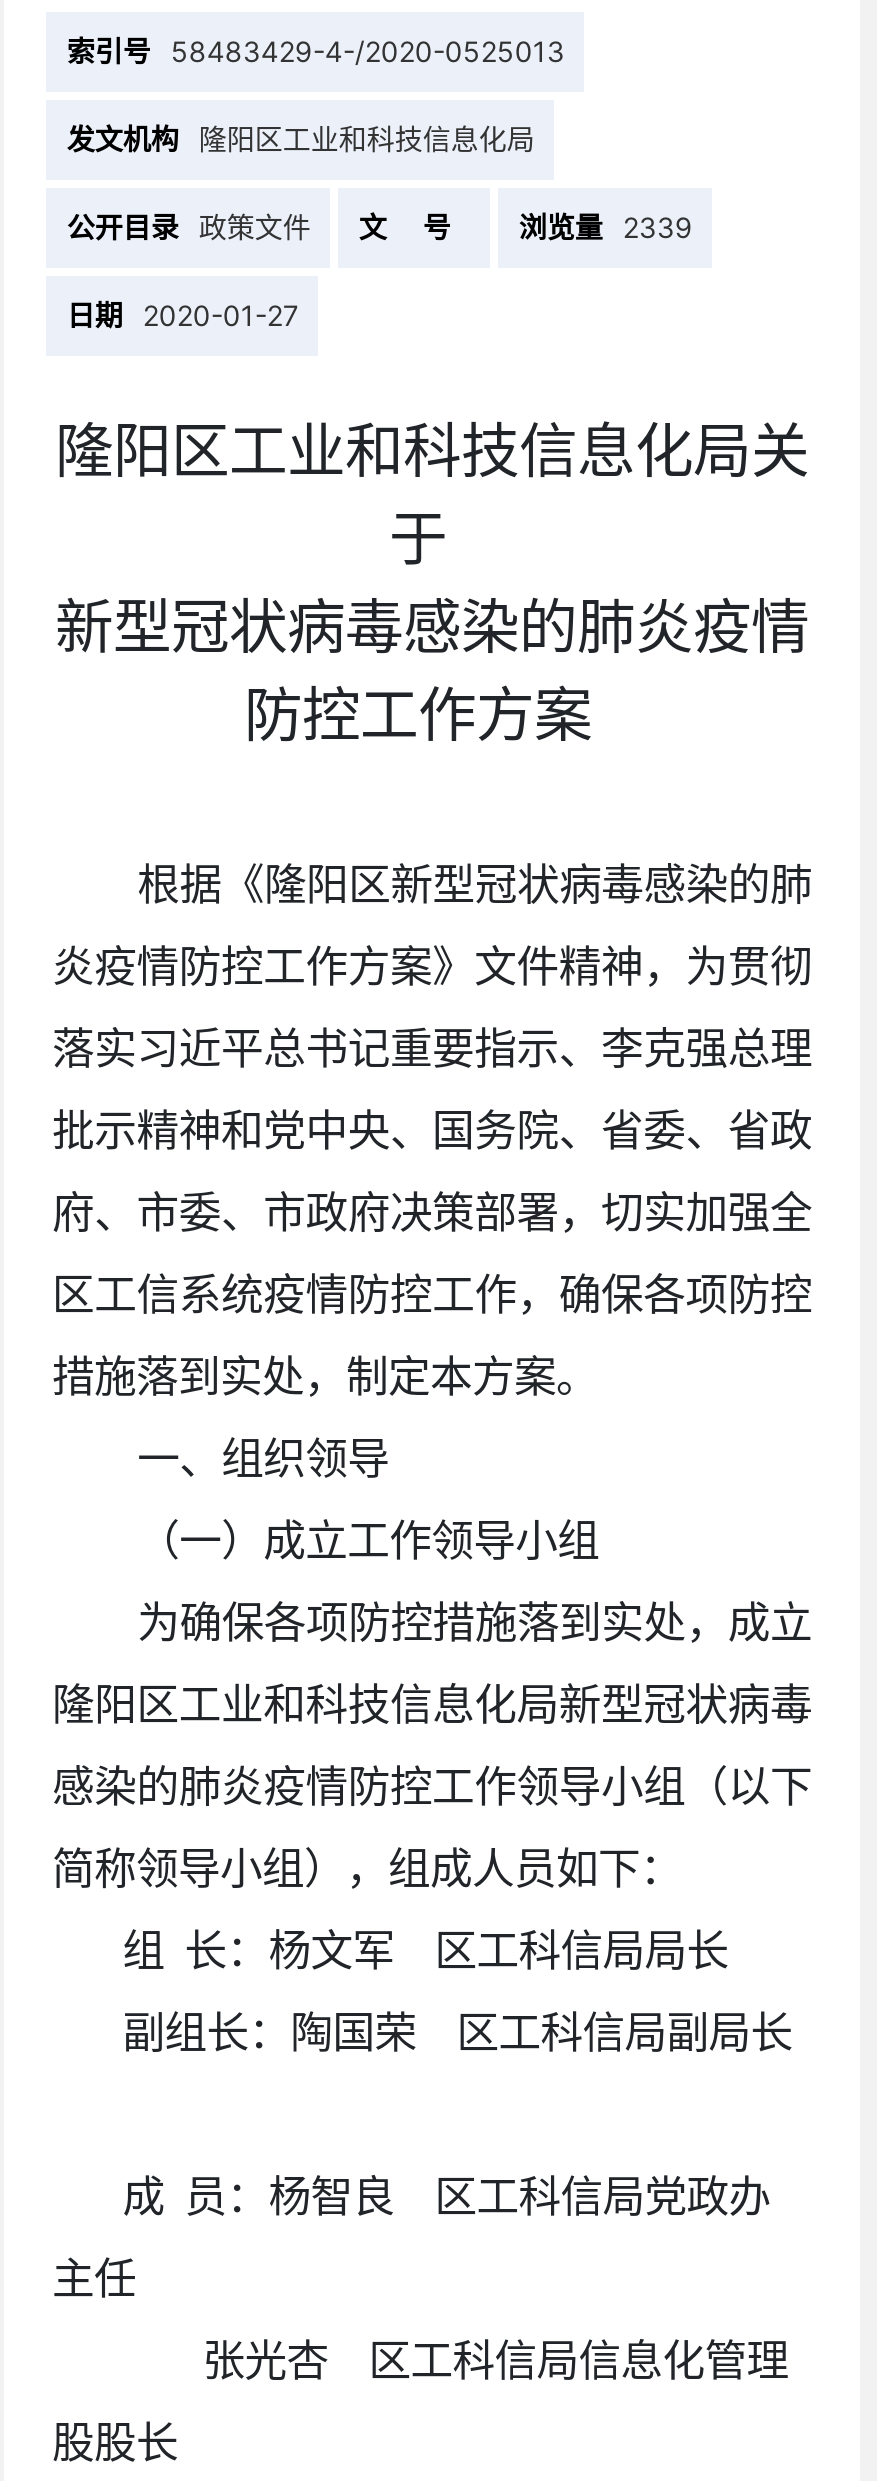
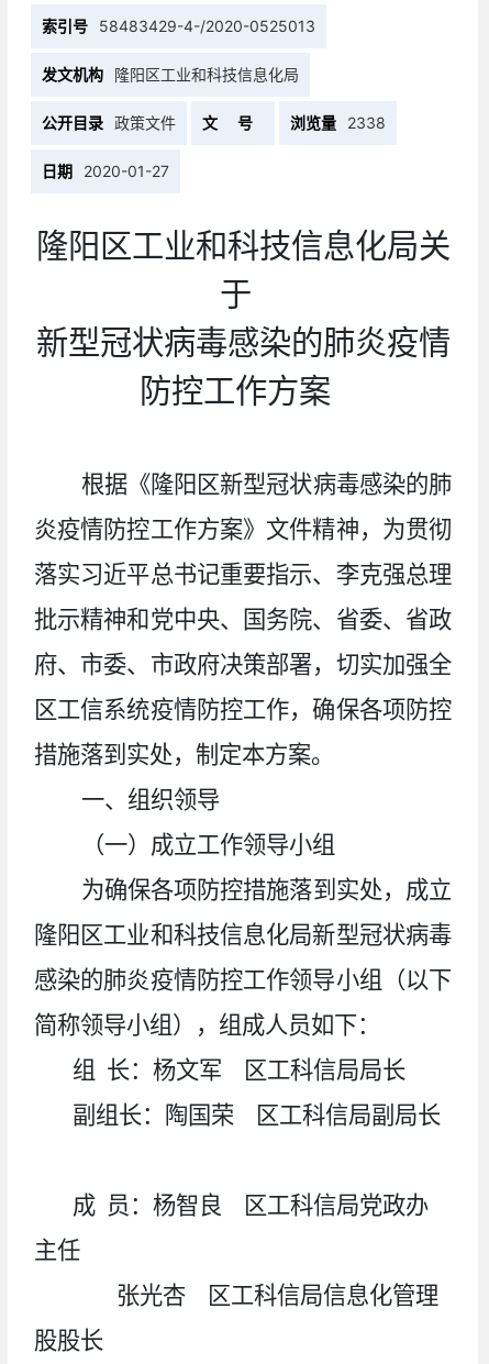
[67,209,693,243] 公开目录 政策文件 文 号 浏览量 2339 -> [42,113,386,131] 公开目录 政策文件 文 号 浏览量 2338

